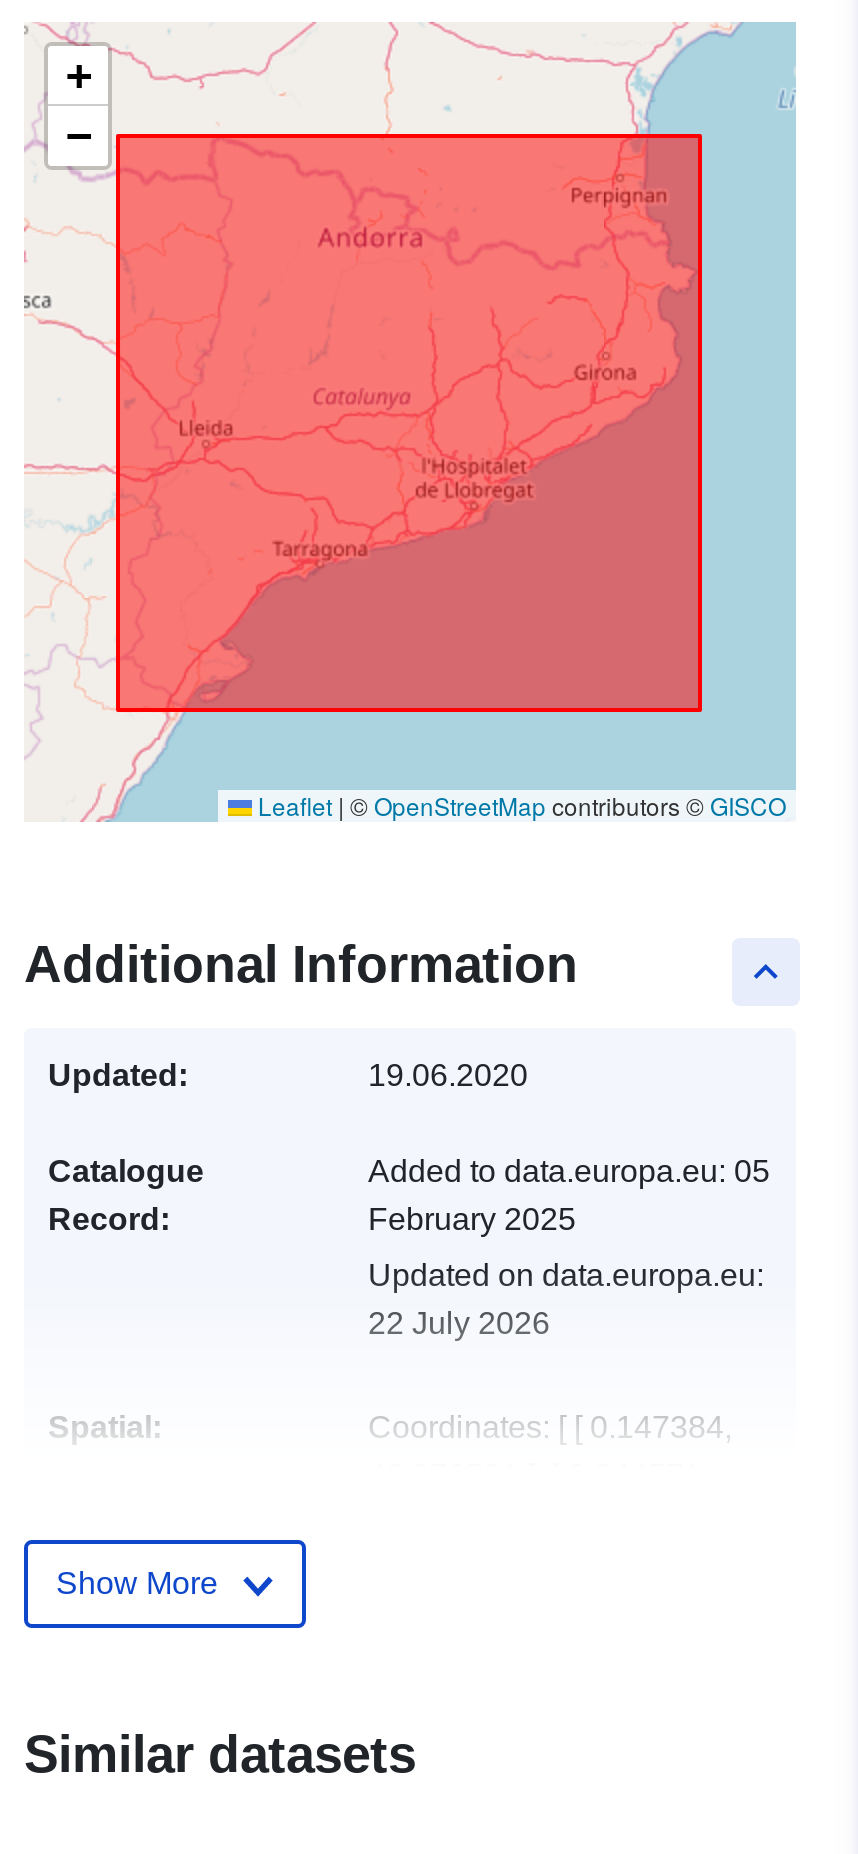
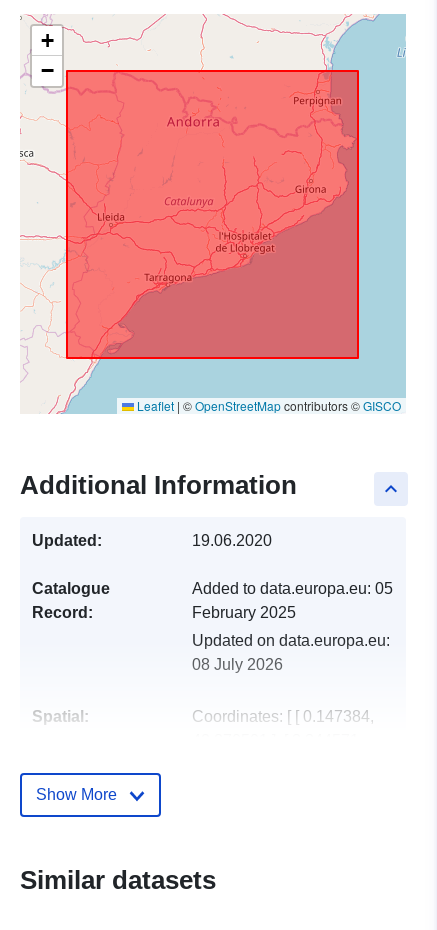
[368,1307,550,1341] 22 July 2026 -> [192,656,283,673] 08 July 2026

